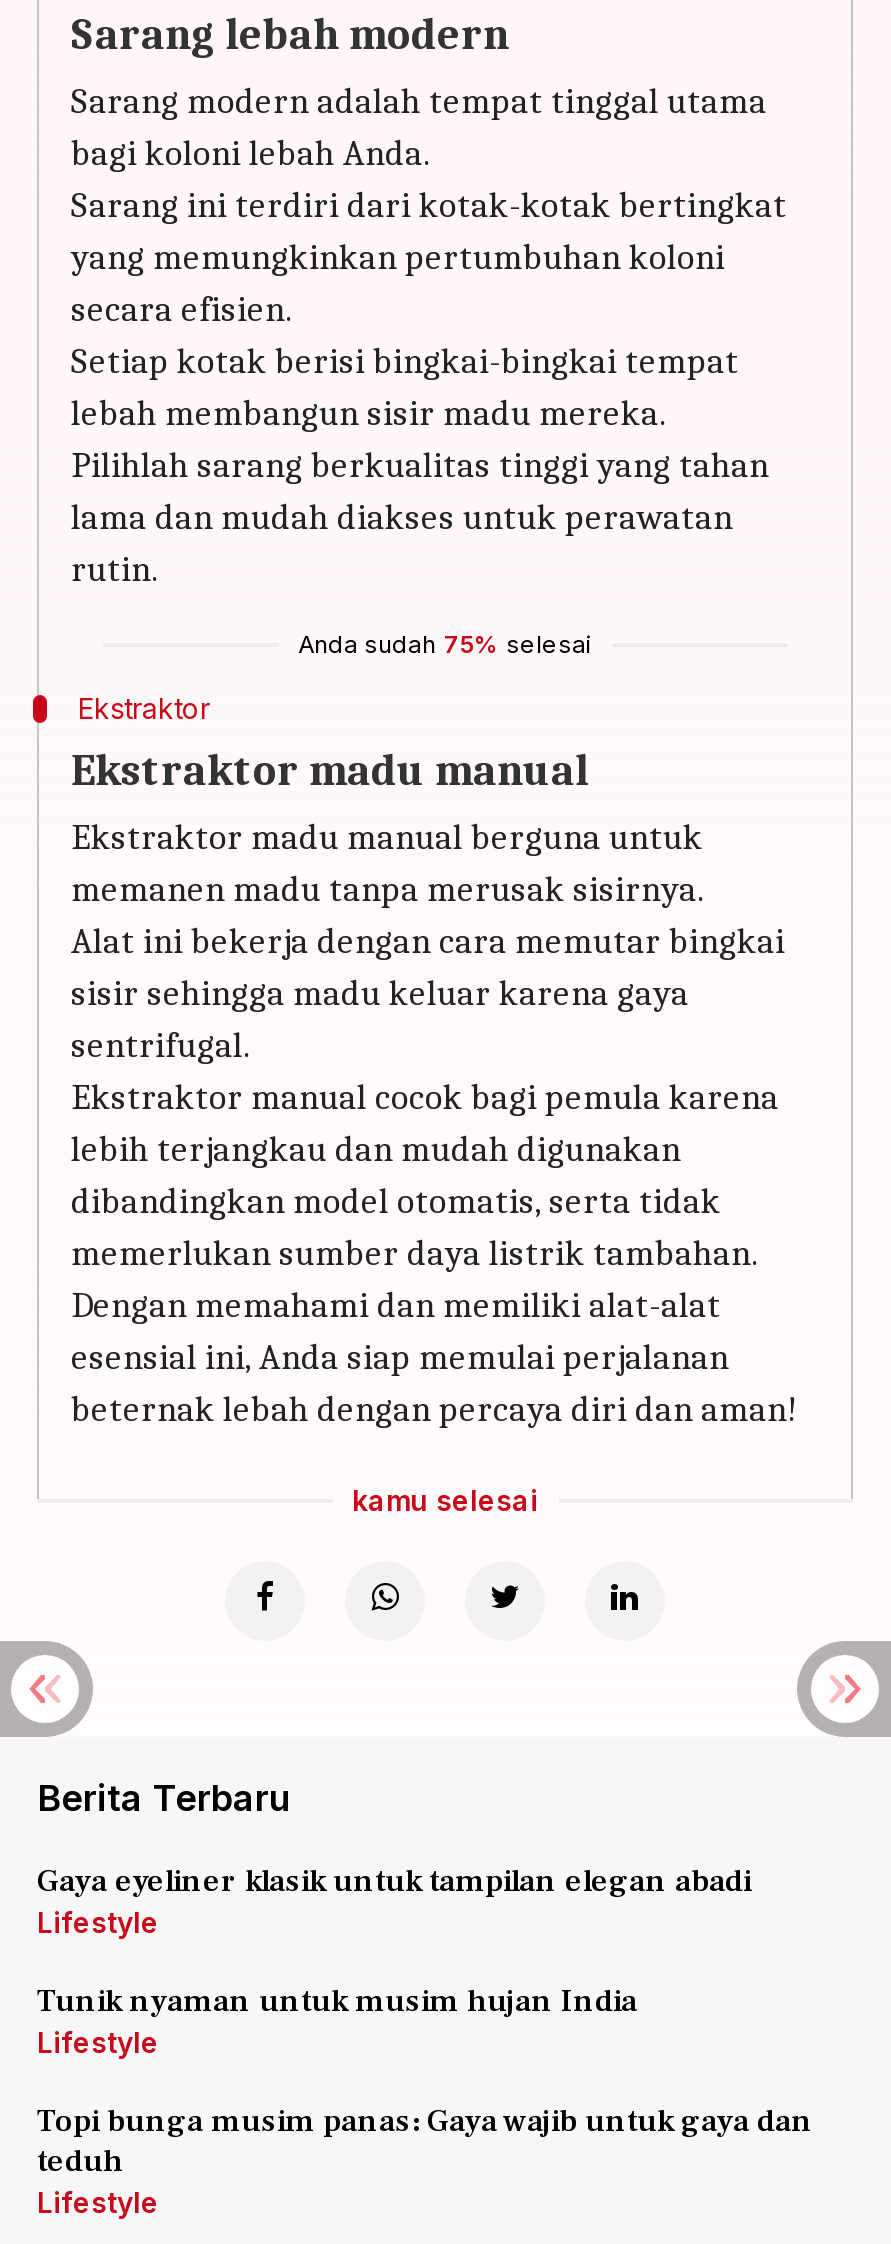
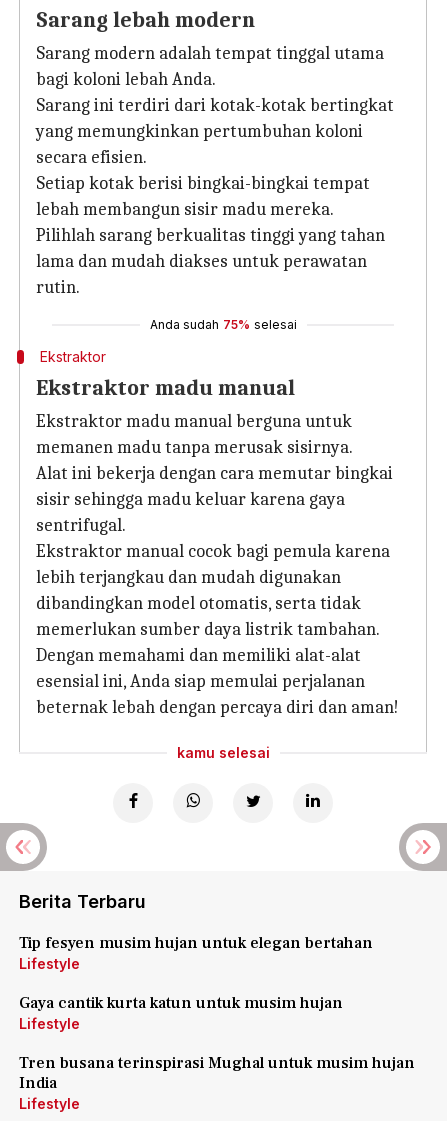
[37,1861,751,1901] Gaya eyeliner klasik untuk tampilan elegan abadi -> [19,933,373,953] Tip fesyen musim hujan untuk elegan bertahan
[37,1981,637,2021] Tunik nyaman untuk musim hujan India -> [19,993,343,1013] Gaya cantik kurta katun untuk musim hujan
[37,2101,813,2181] Topi bunga musim panas: Gaya wajib untuk gaya dan | teduh -> [19,1053,415,1093] Tren busana terinspirasi Mughal untuk musim hujan | India

